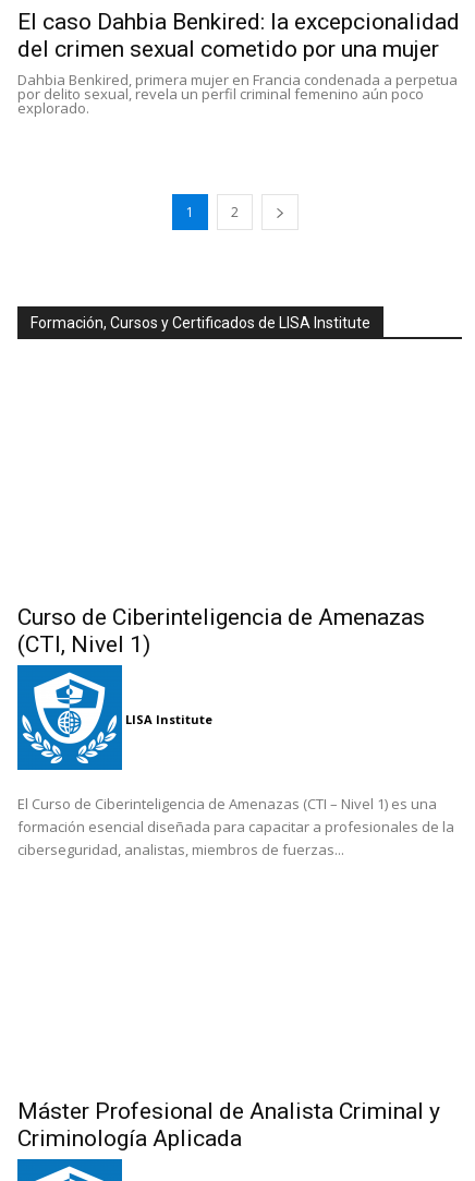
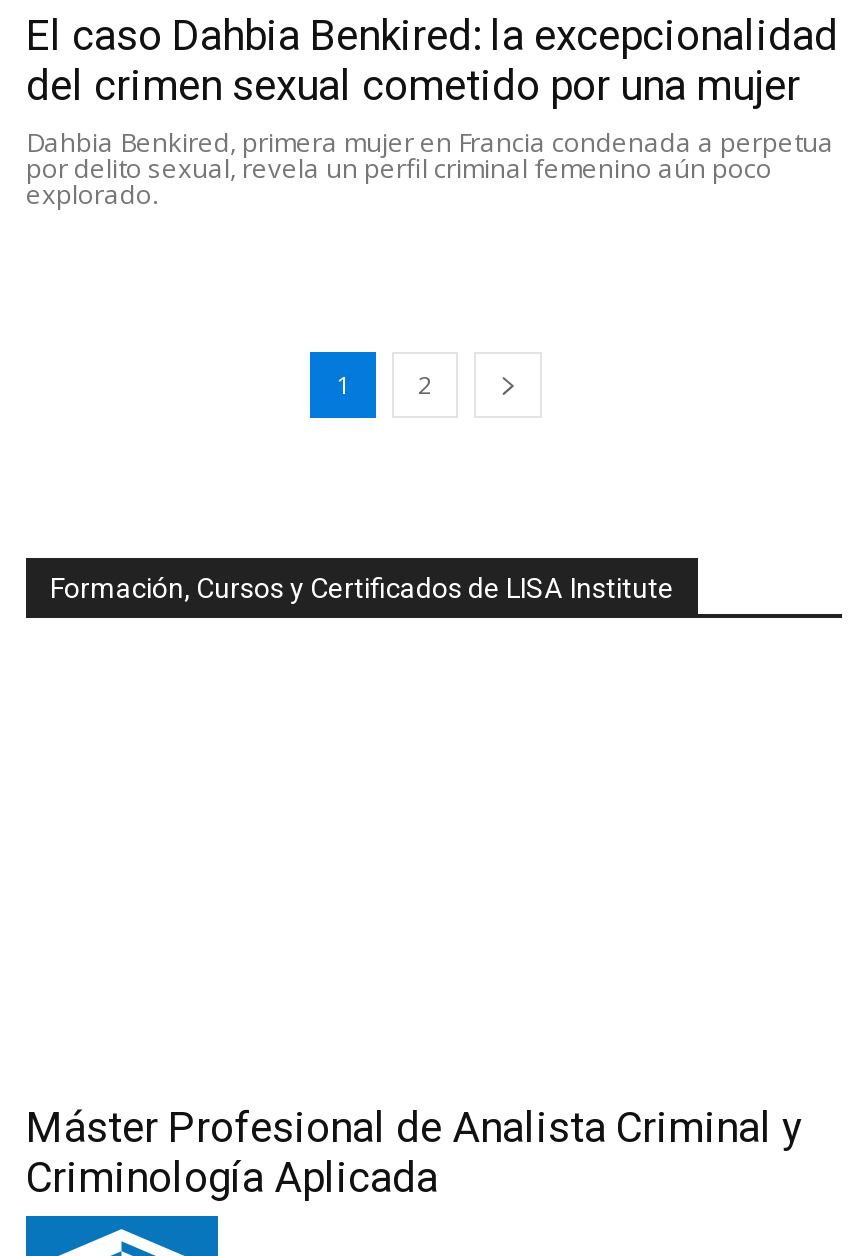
[17,604,425,771] [image] | Curso de Ciberinteligencia de Amenazas | (CTI, Nivel 1) | LISA Institute -> none
[17,794,454,860] El Curso de Ciberinteligencia de Amenazas (CTI – Nivel 1) es una | formación esencial diseñada para capacitar a profesionales de la | ciberseguridad, analistas, miembros de fuerzas... -> none

